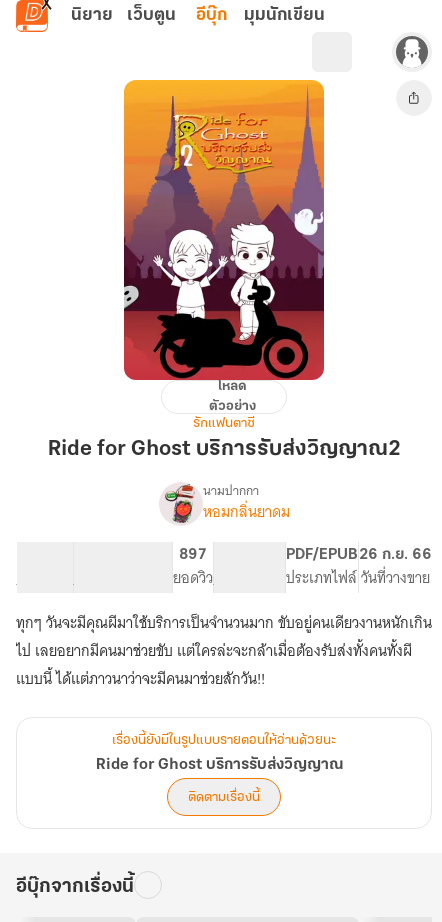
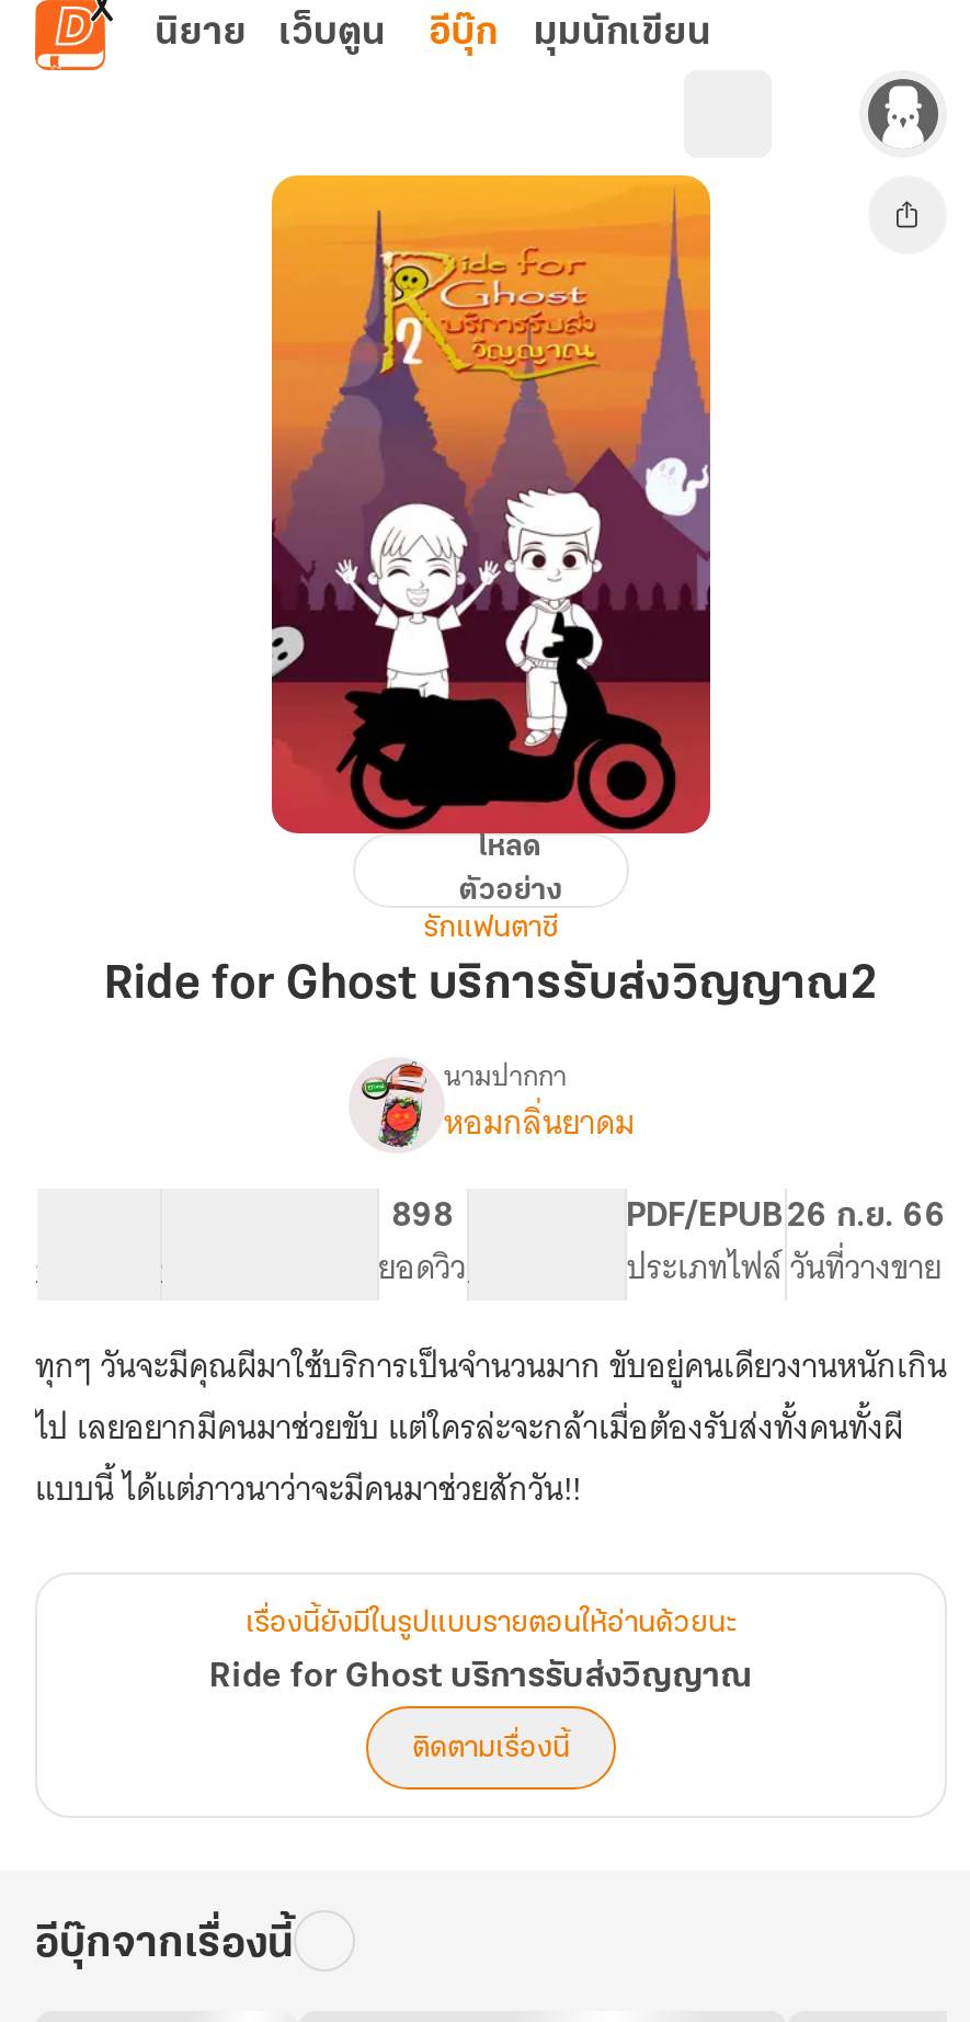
[178,547,206,563] 897 -> [391,1200,453,1235] 898

